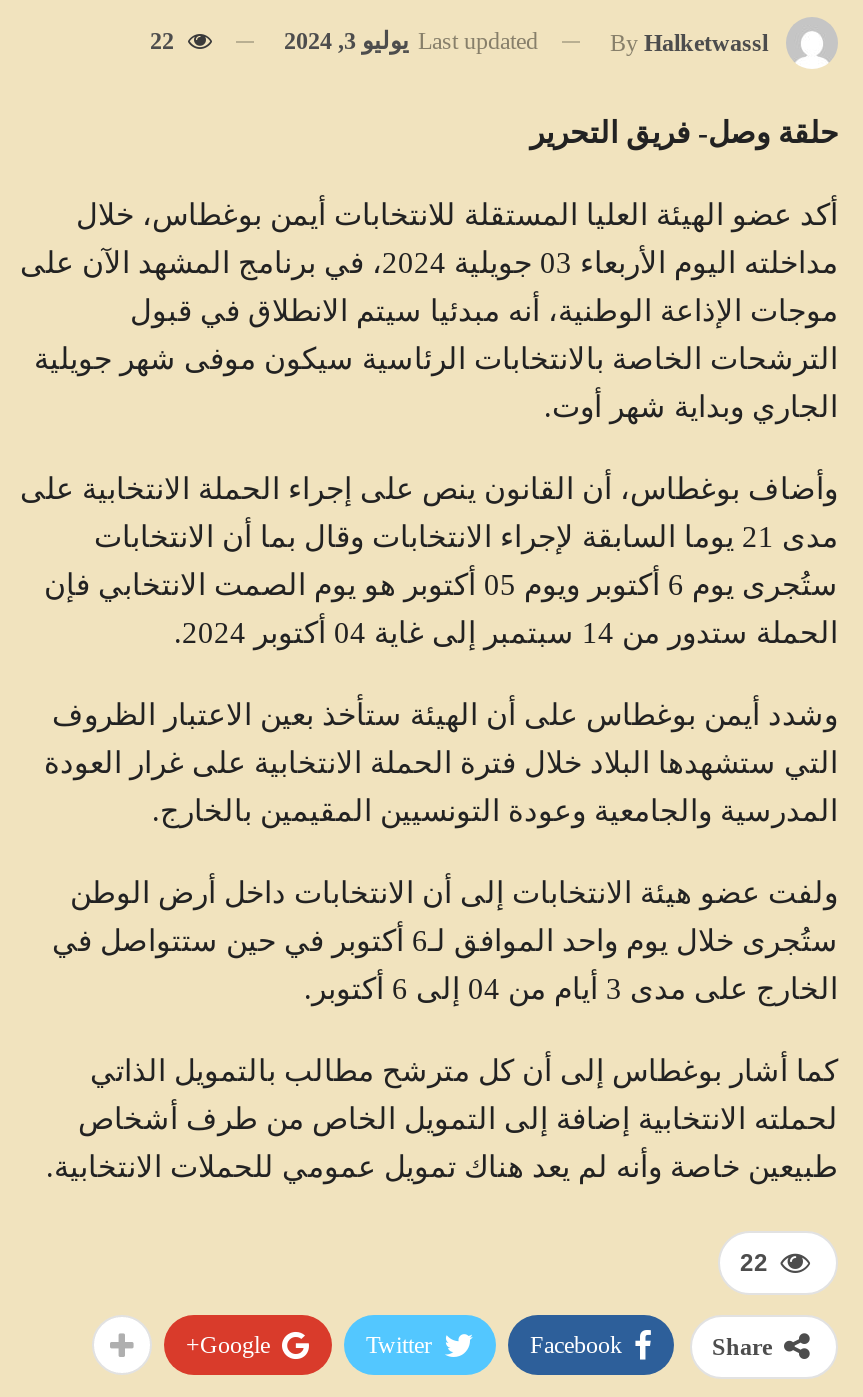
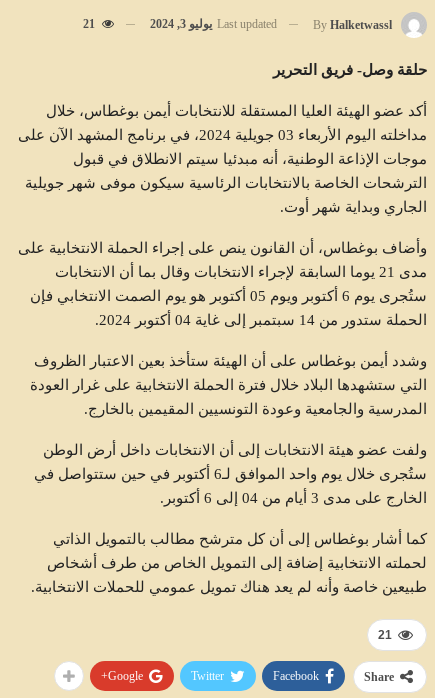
[150,26,174,54] 22 -> [83,17,95,31] 21
[740,1249,768,1277] 22 -> [378,628,392,642] 21

